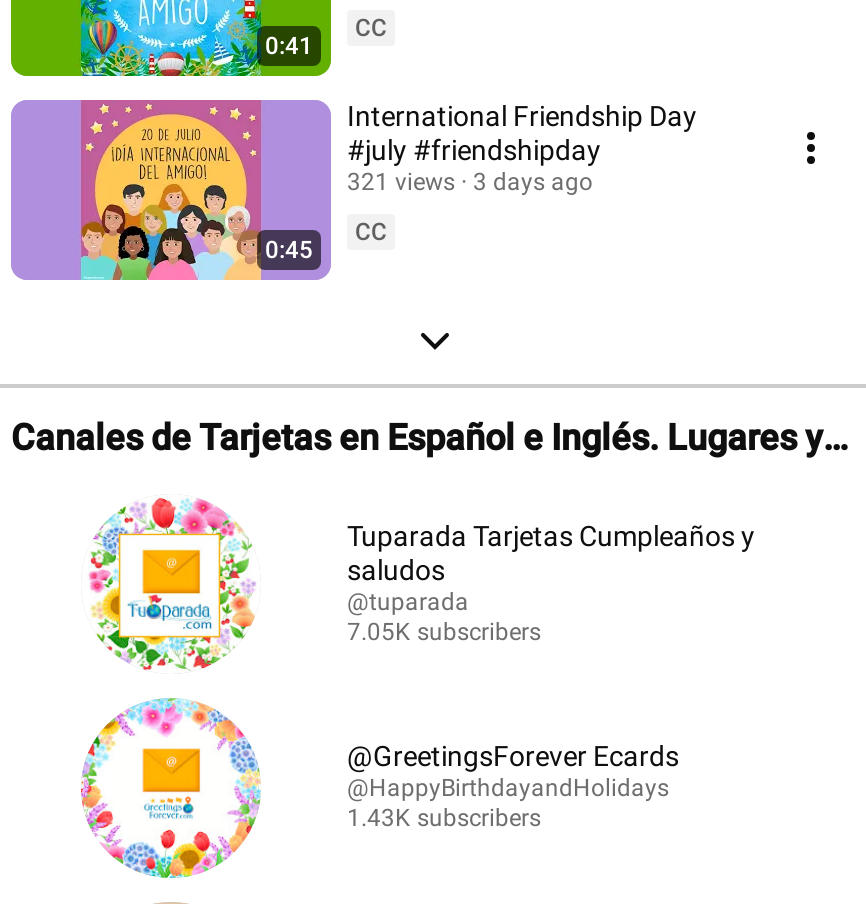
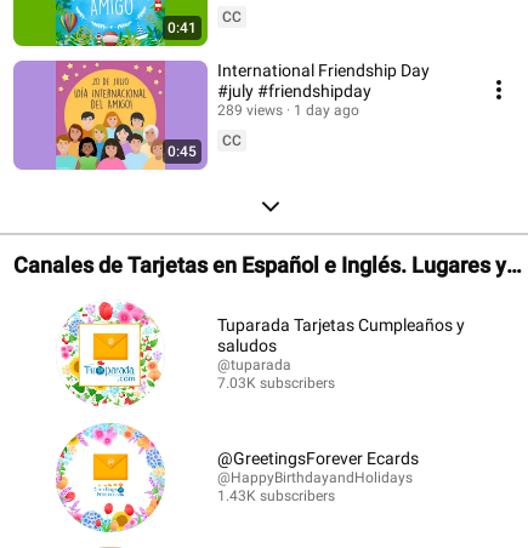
[347,168,455,196] 321 views -> [217,102,283,119] 289 views
[473,168,593,196] 3 days ago -> [294,102,359,119] 1 day ago
[347,618,541,646] 7.05K subscribers -> [217,375,335,392] 7.03K subscribers

